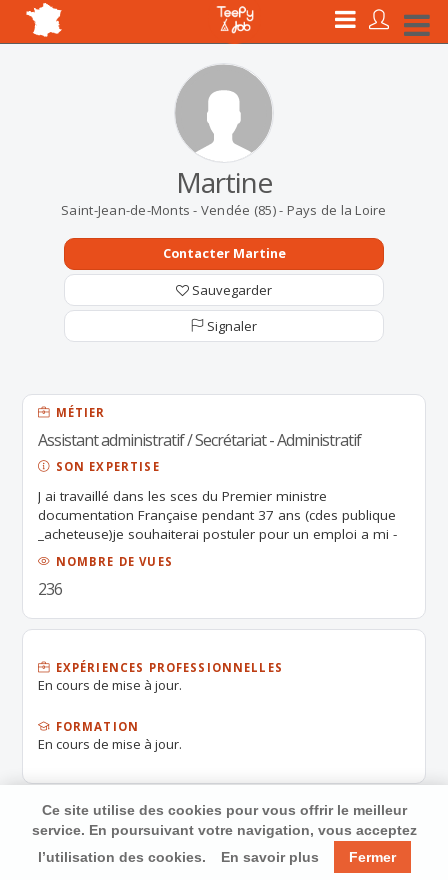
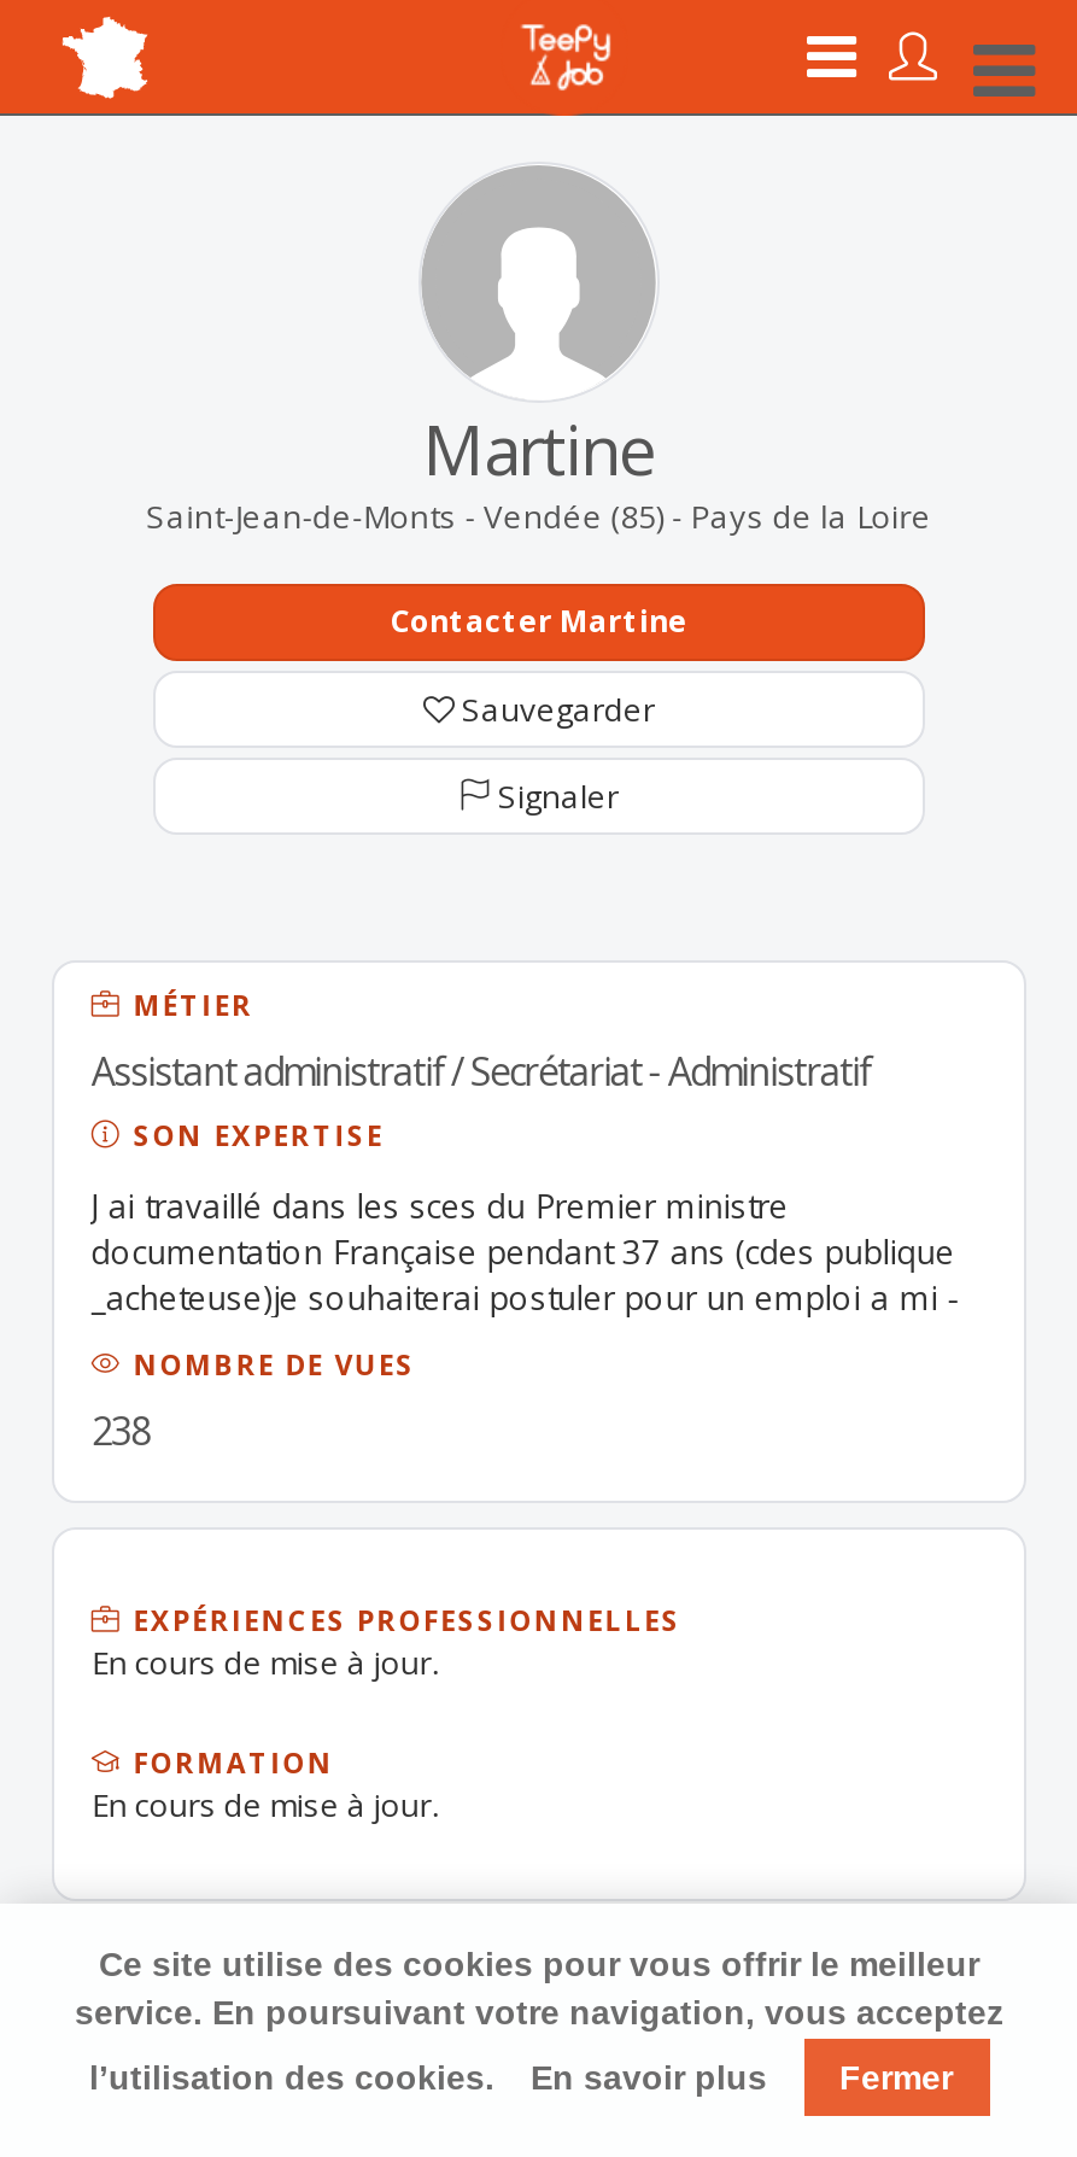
[38,578,62,600] 236 -> [91,1404,149,1457] 238

